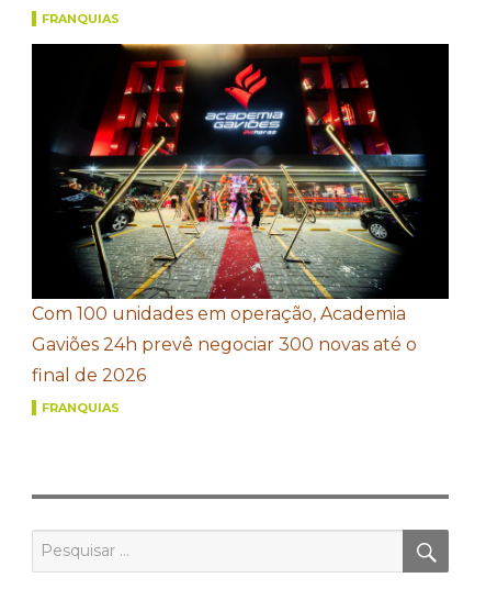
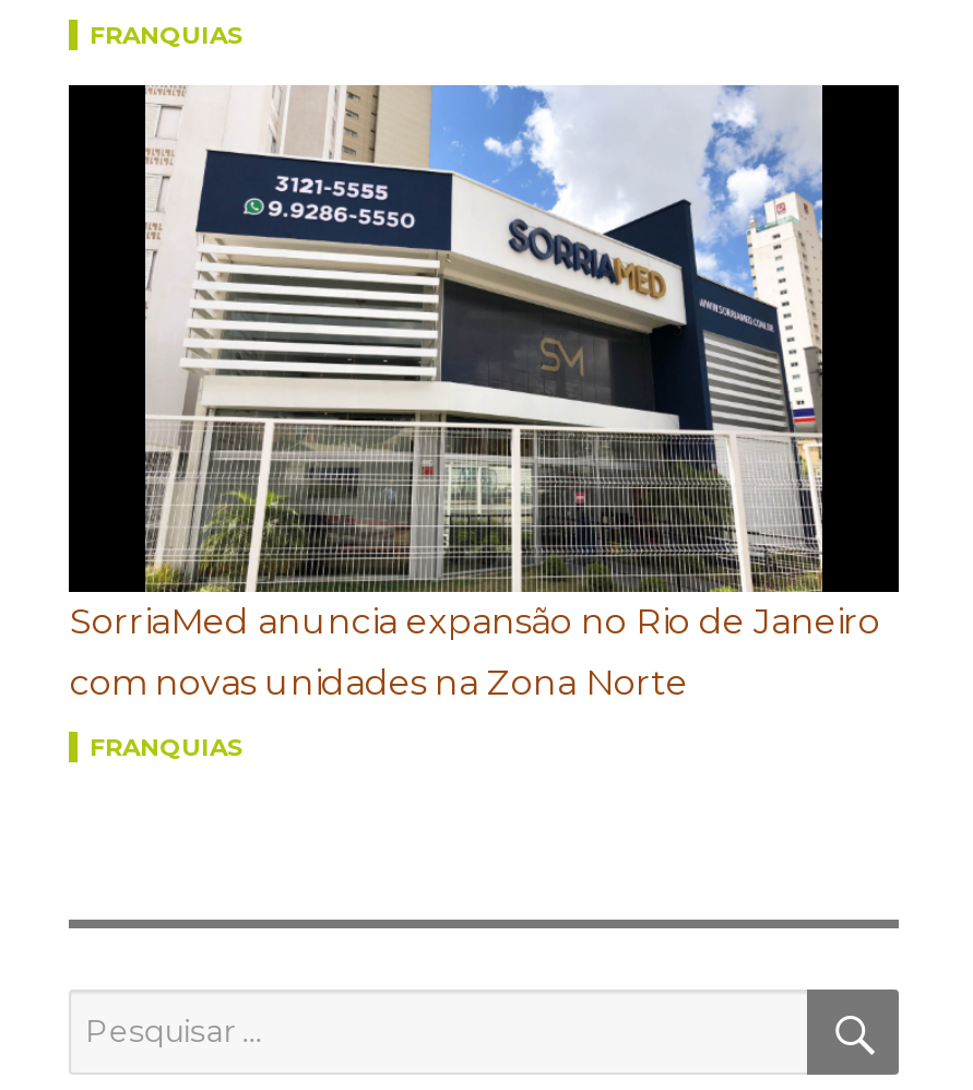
[32,43,427,385] [image] | Com 100 unidades em operação, Academia | Gaviões 24h prevê negociar 300 novas até o | final de 2026 -> [70,83,880,703] [image] | SorriaMed anuncia expansão no Rio de Janeiro | com novas unidades na Zona Norte

